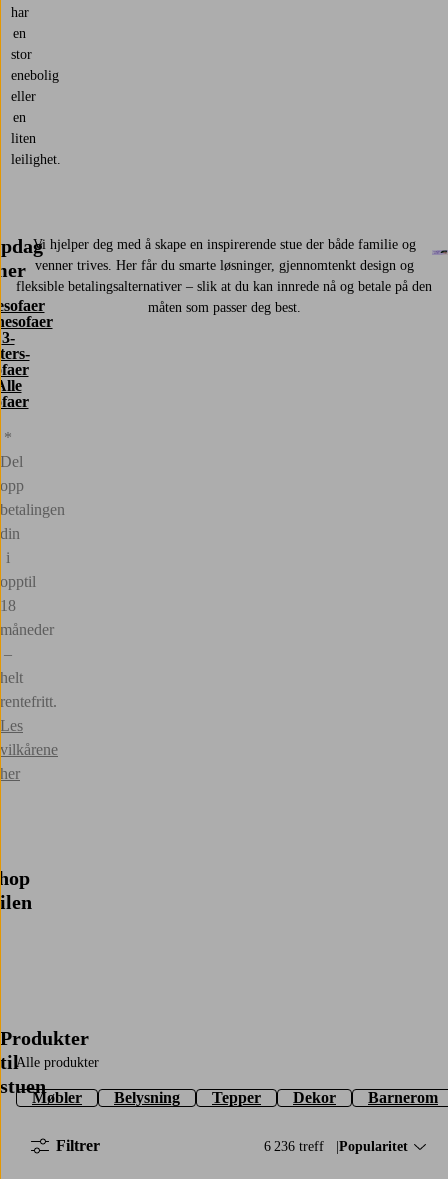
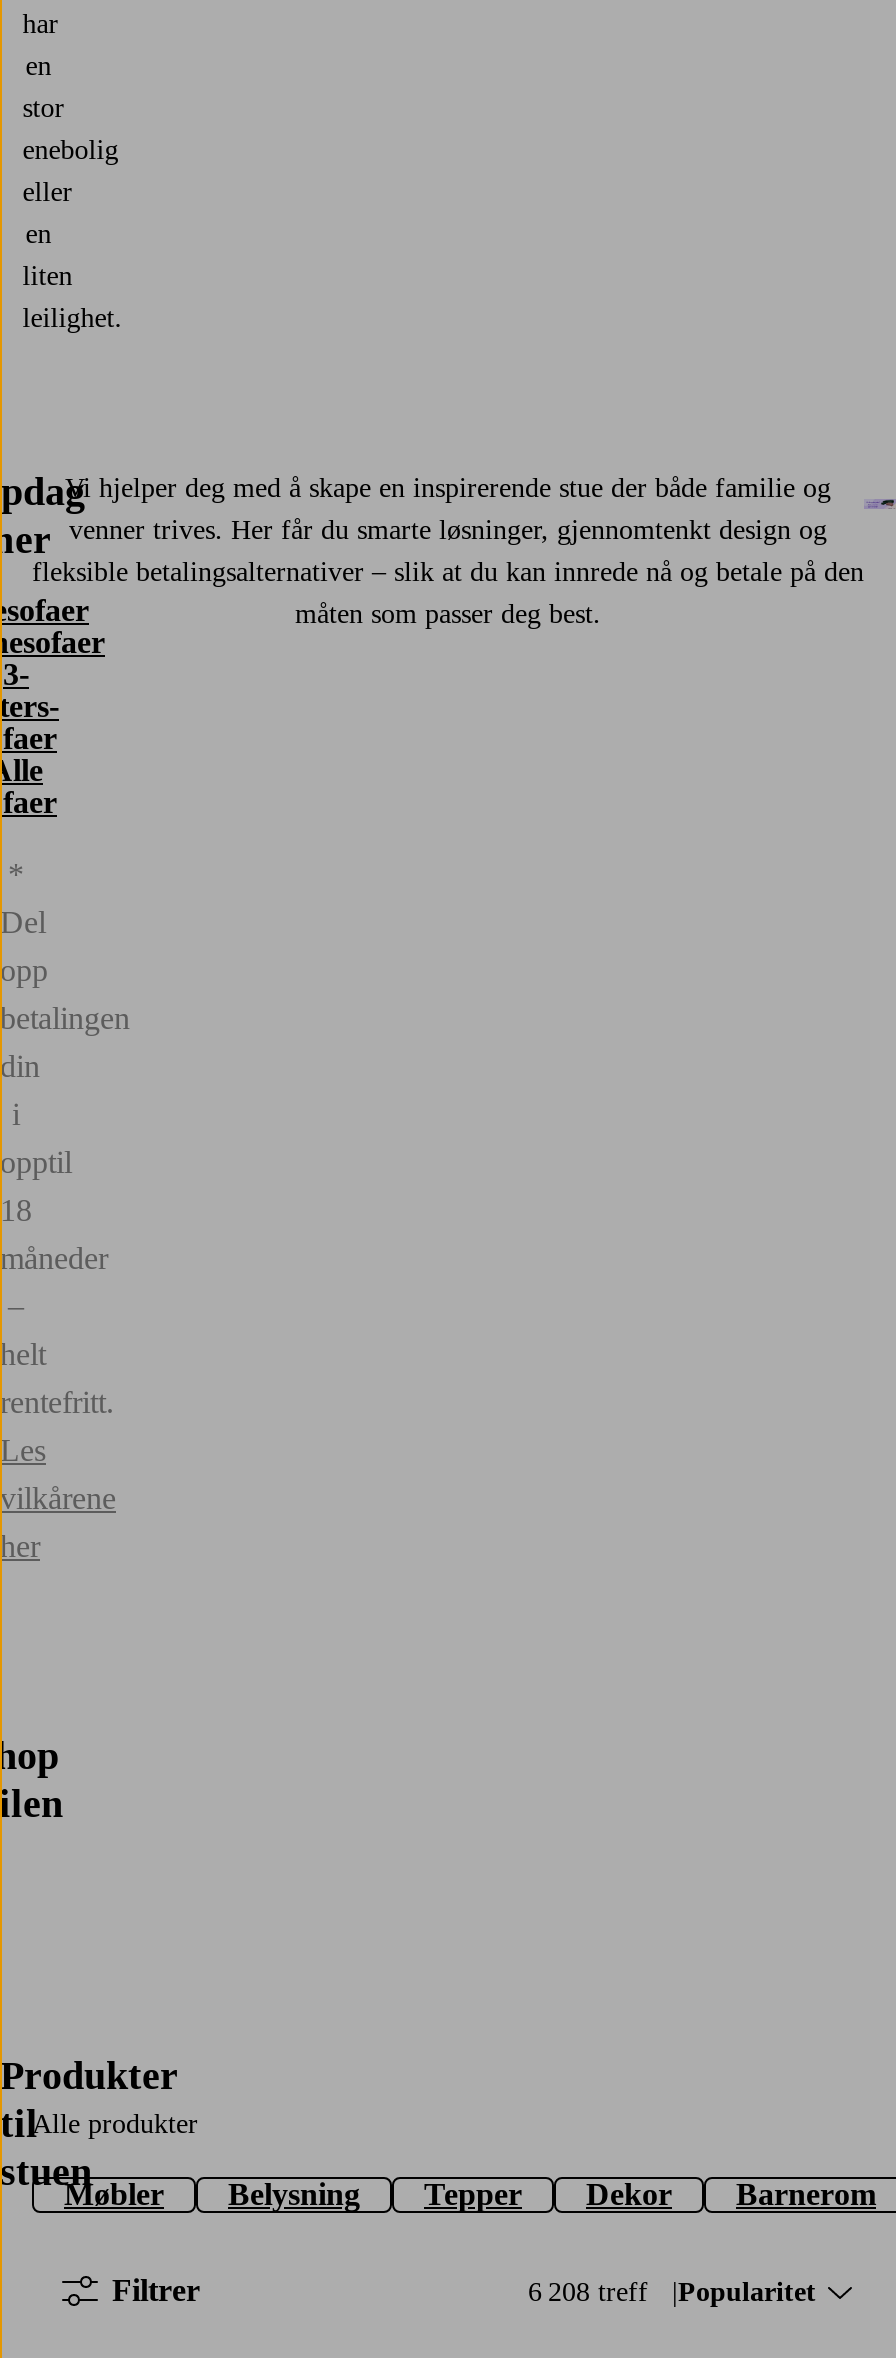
[264,1139,324,1154] 6 236 treff -> [528,2276,648,2306] 6 208 treff

